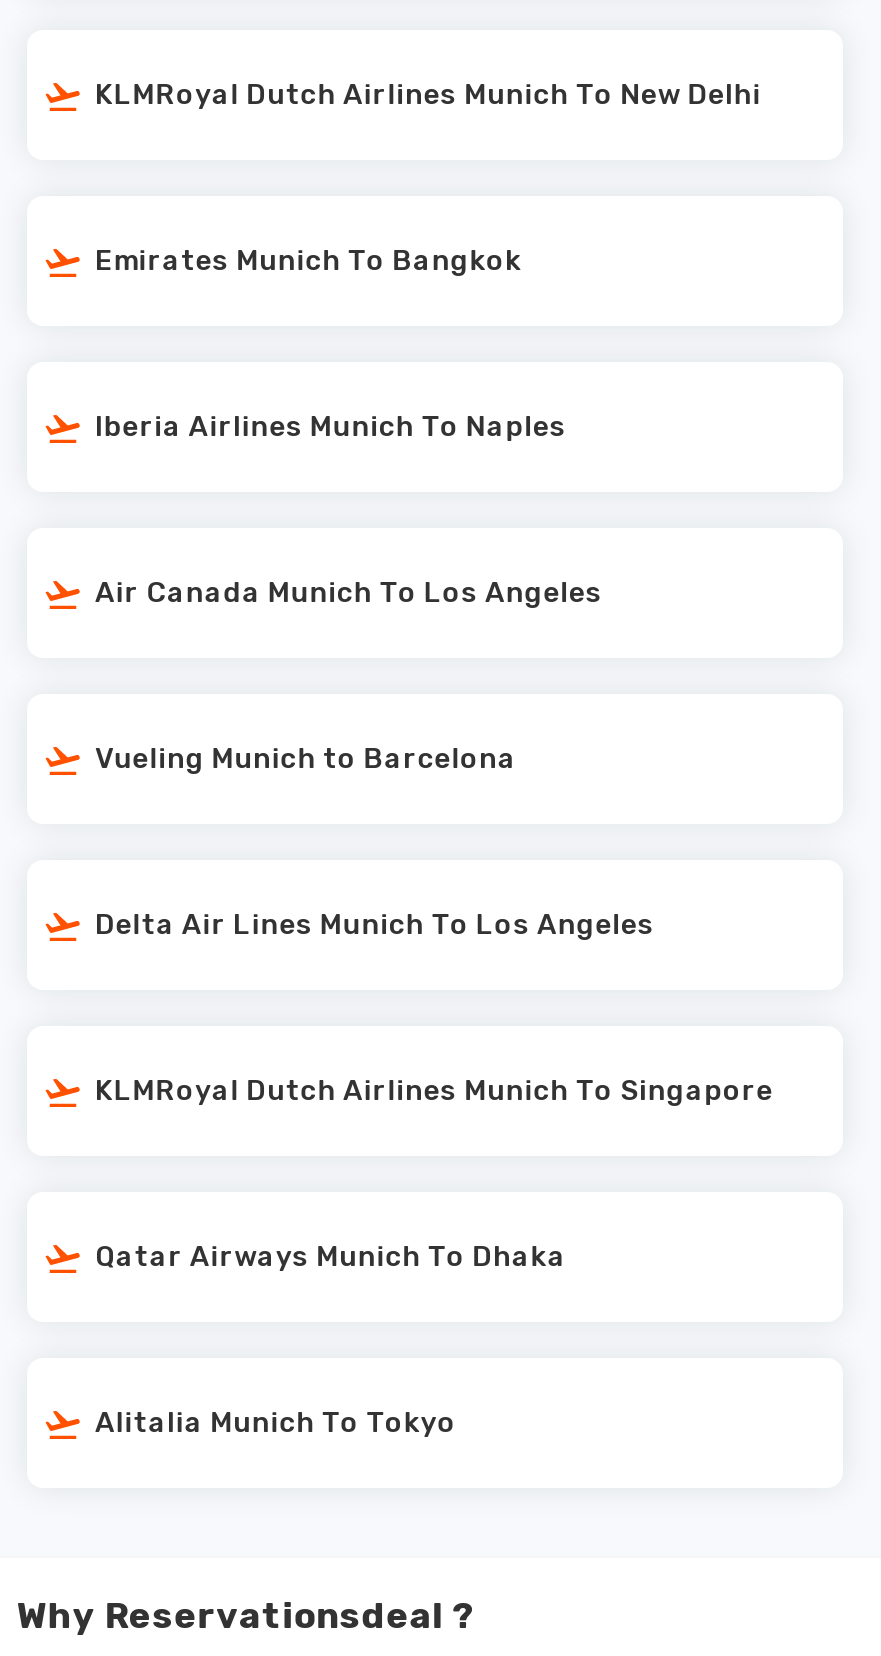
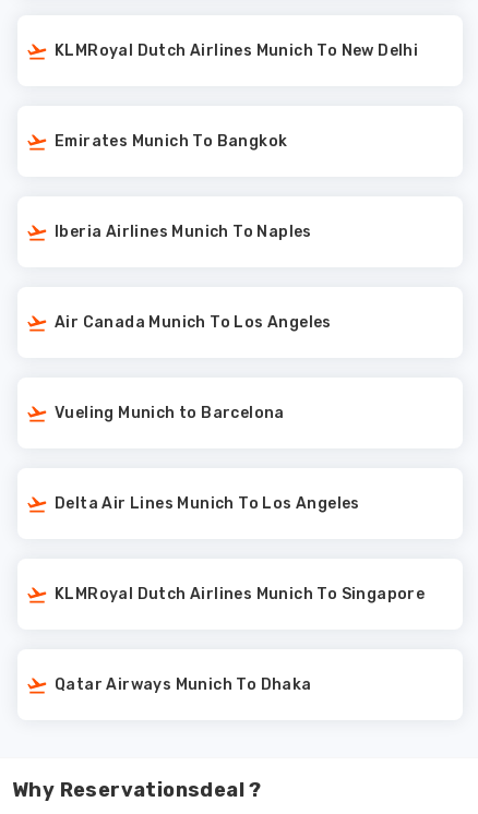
[116,1405,456,1439] Alitalia Munich To Tokyo -> none

